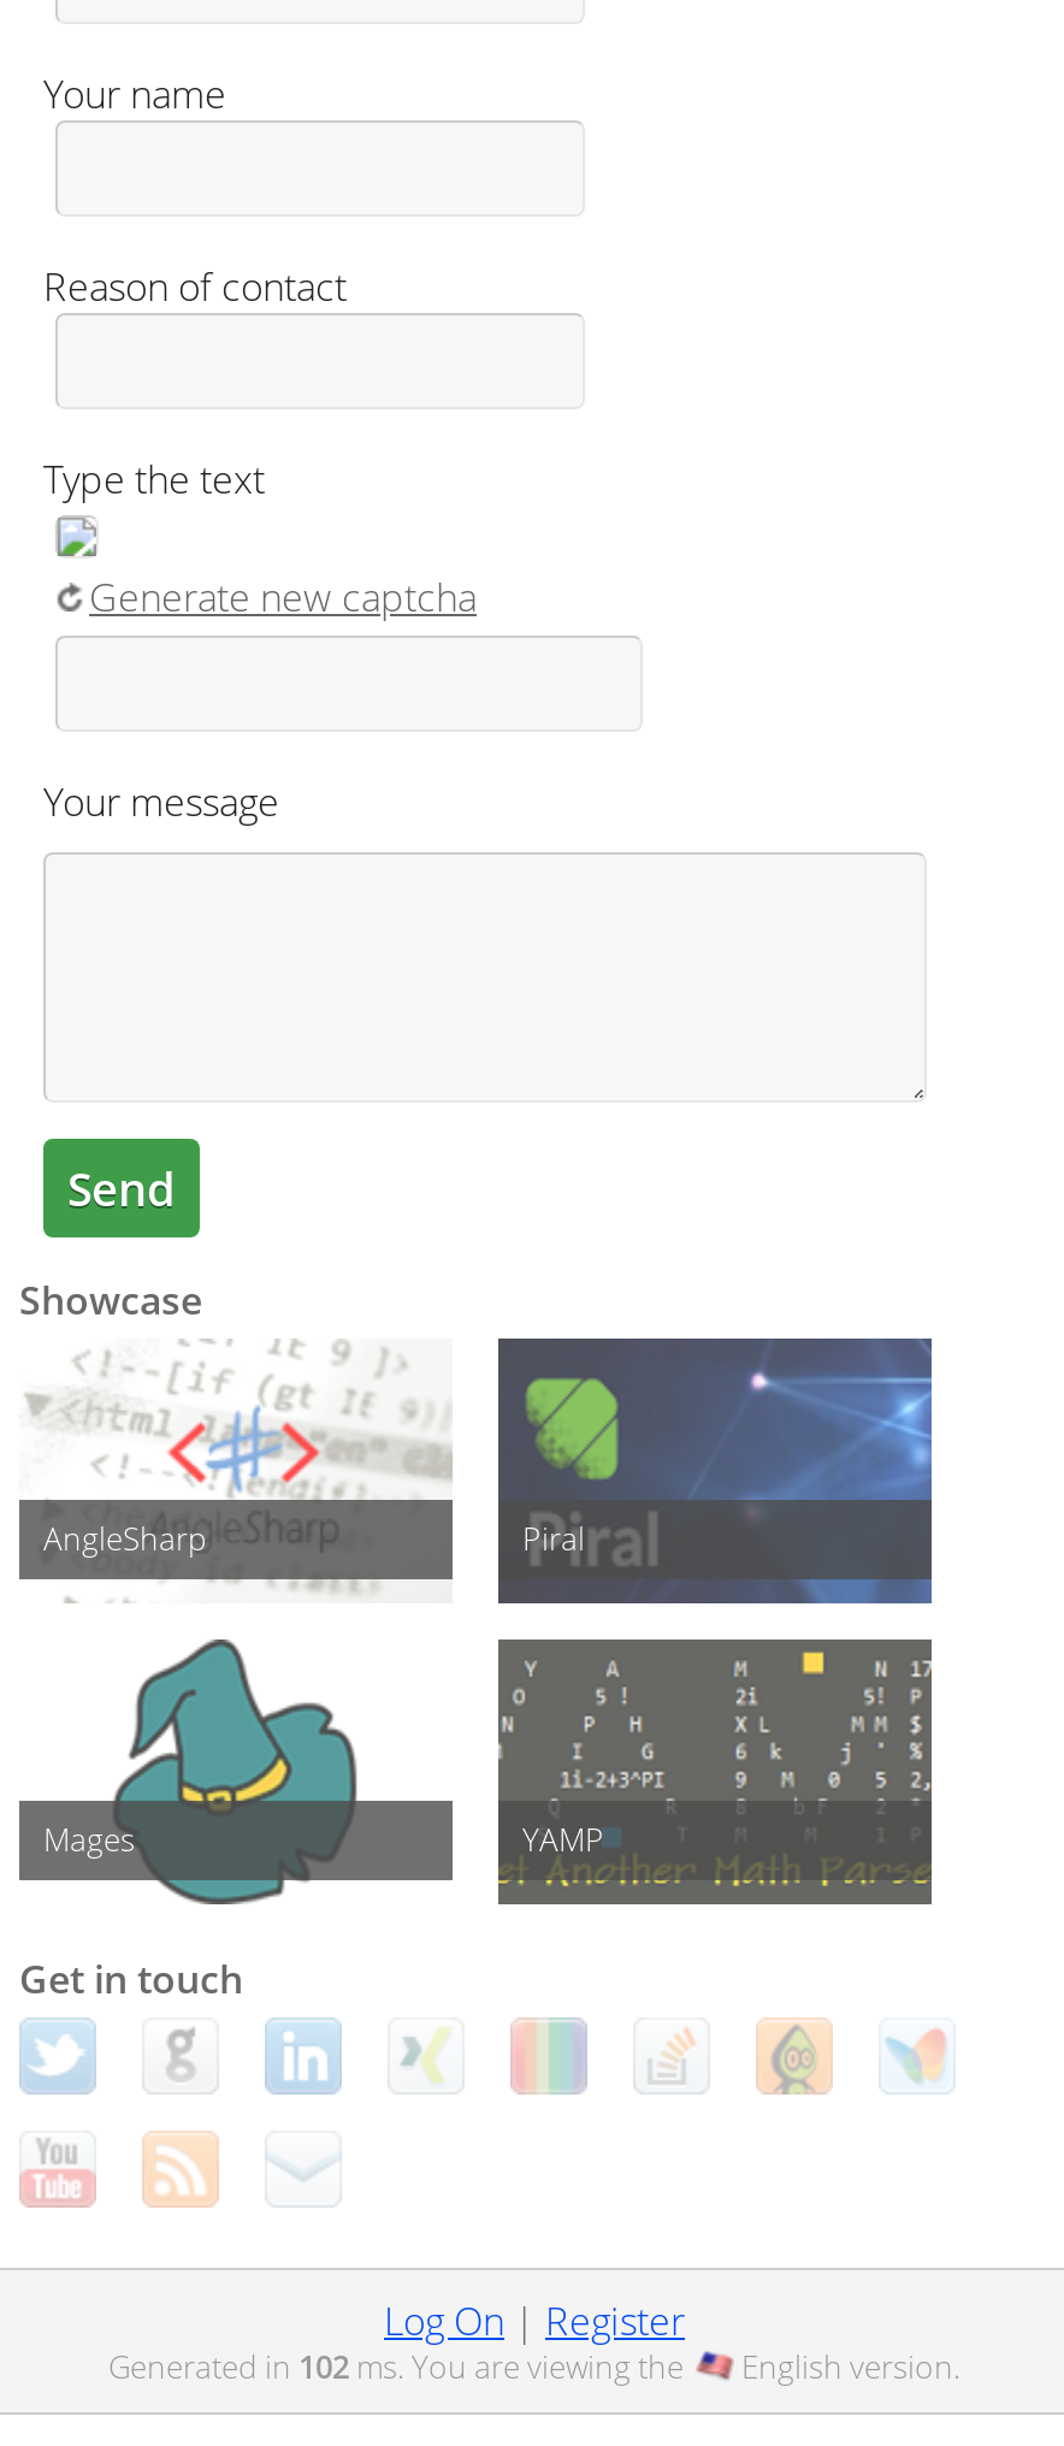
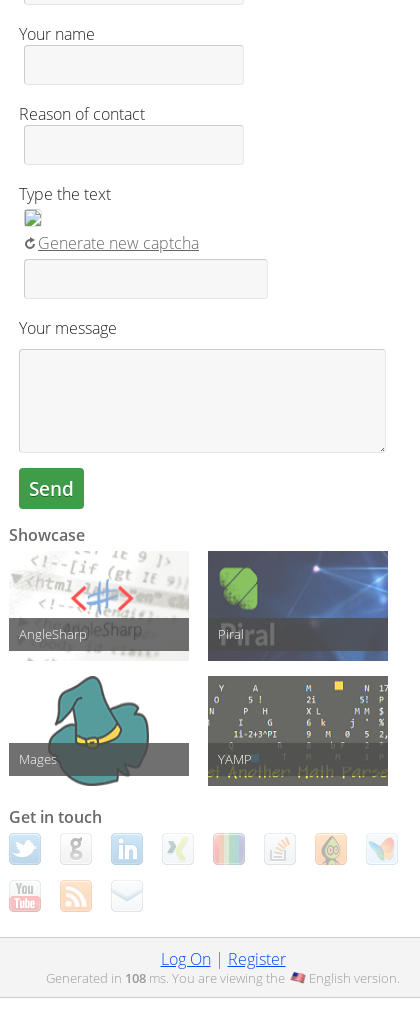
[108,2345,691,2388] Generated in 102 ms. You are viewing the -> [46,969,288,987] Generated in 108 ms. You are viewing the

